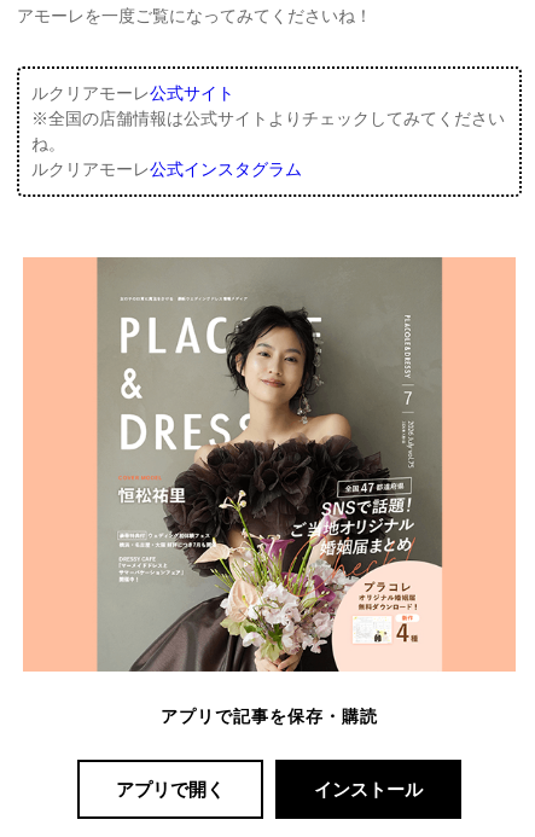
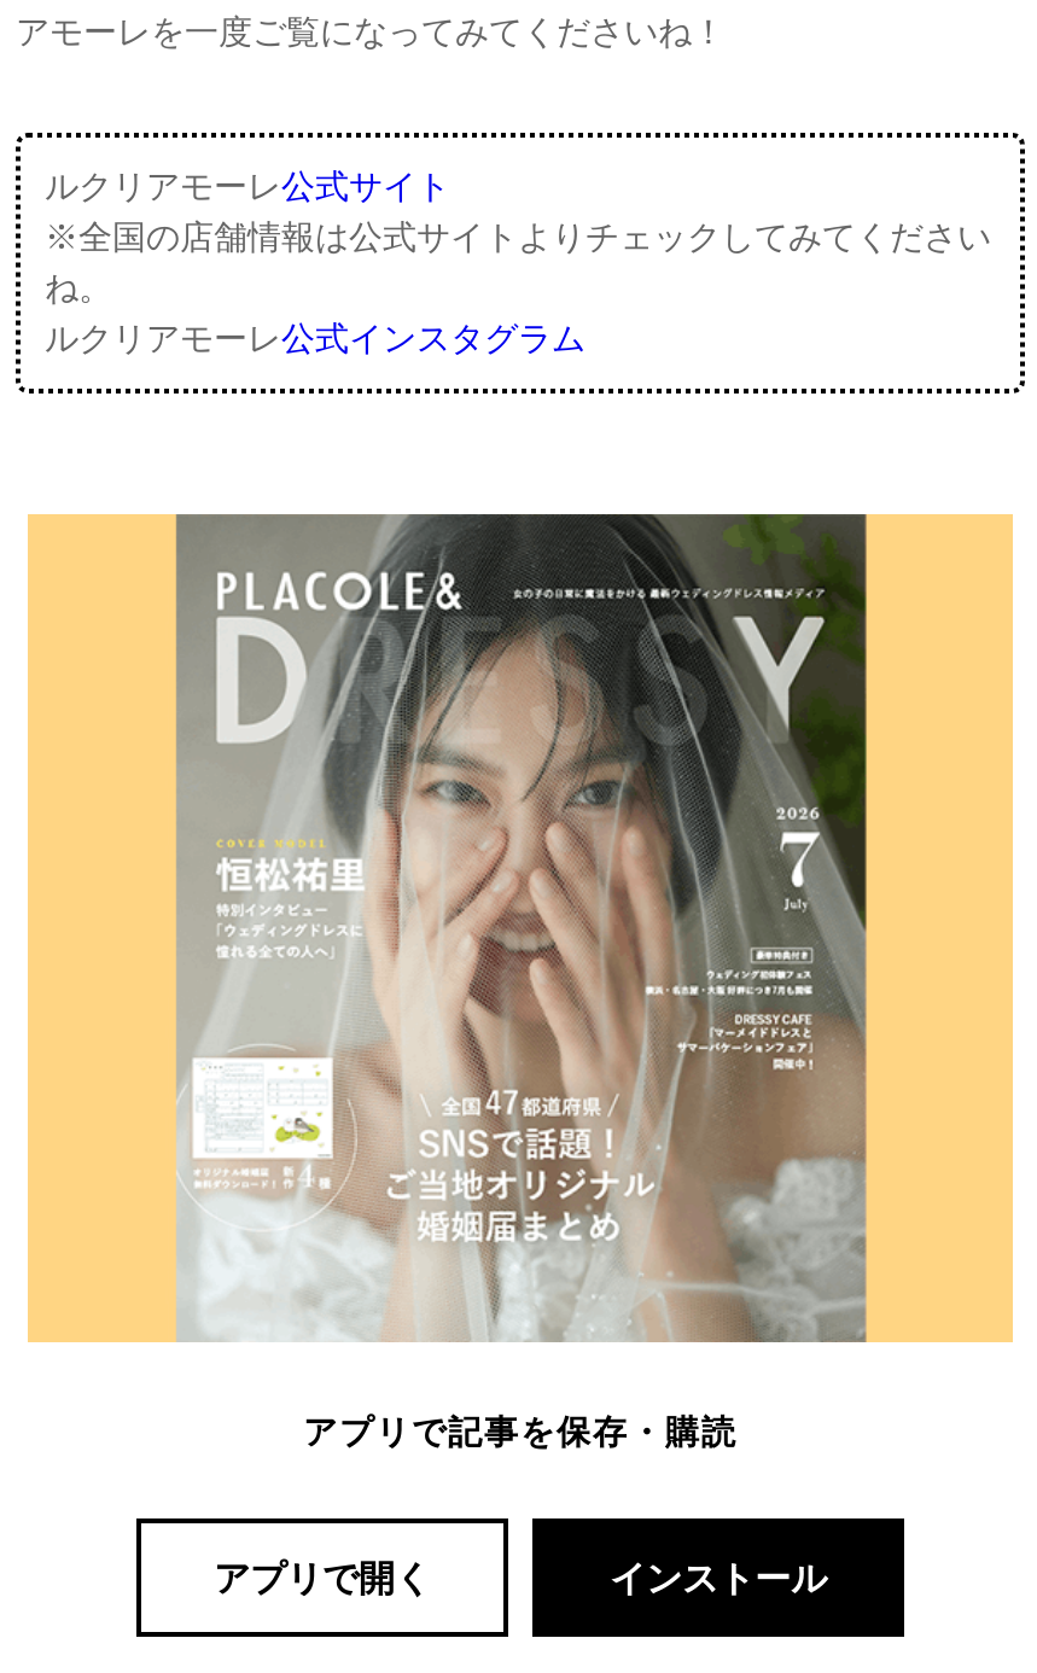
[97,257,444,673] [image] -> [175,514,868,1345] [image]

